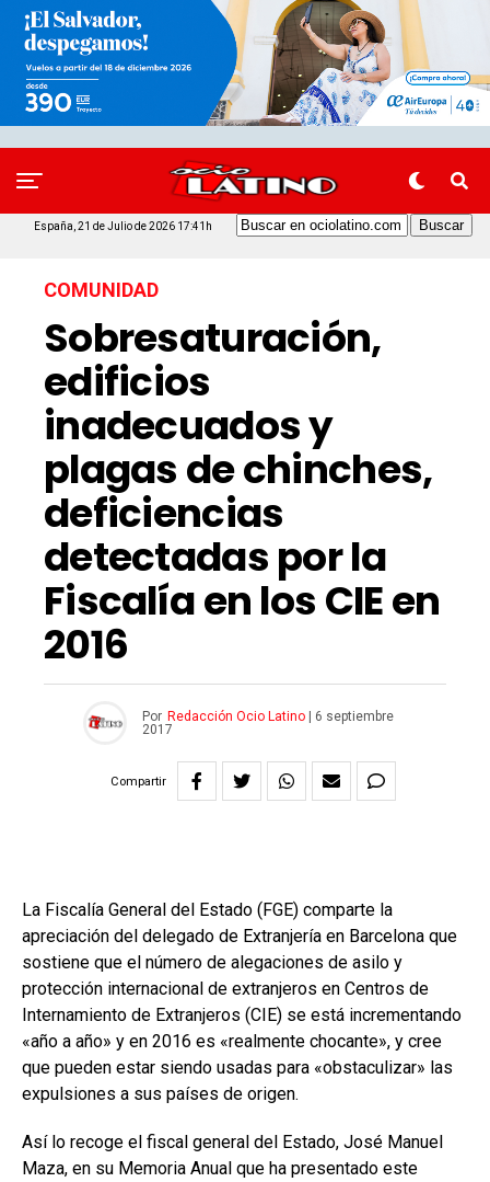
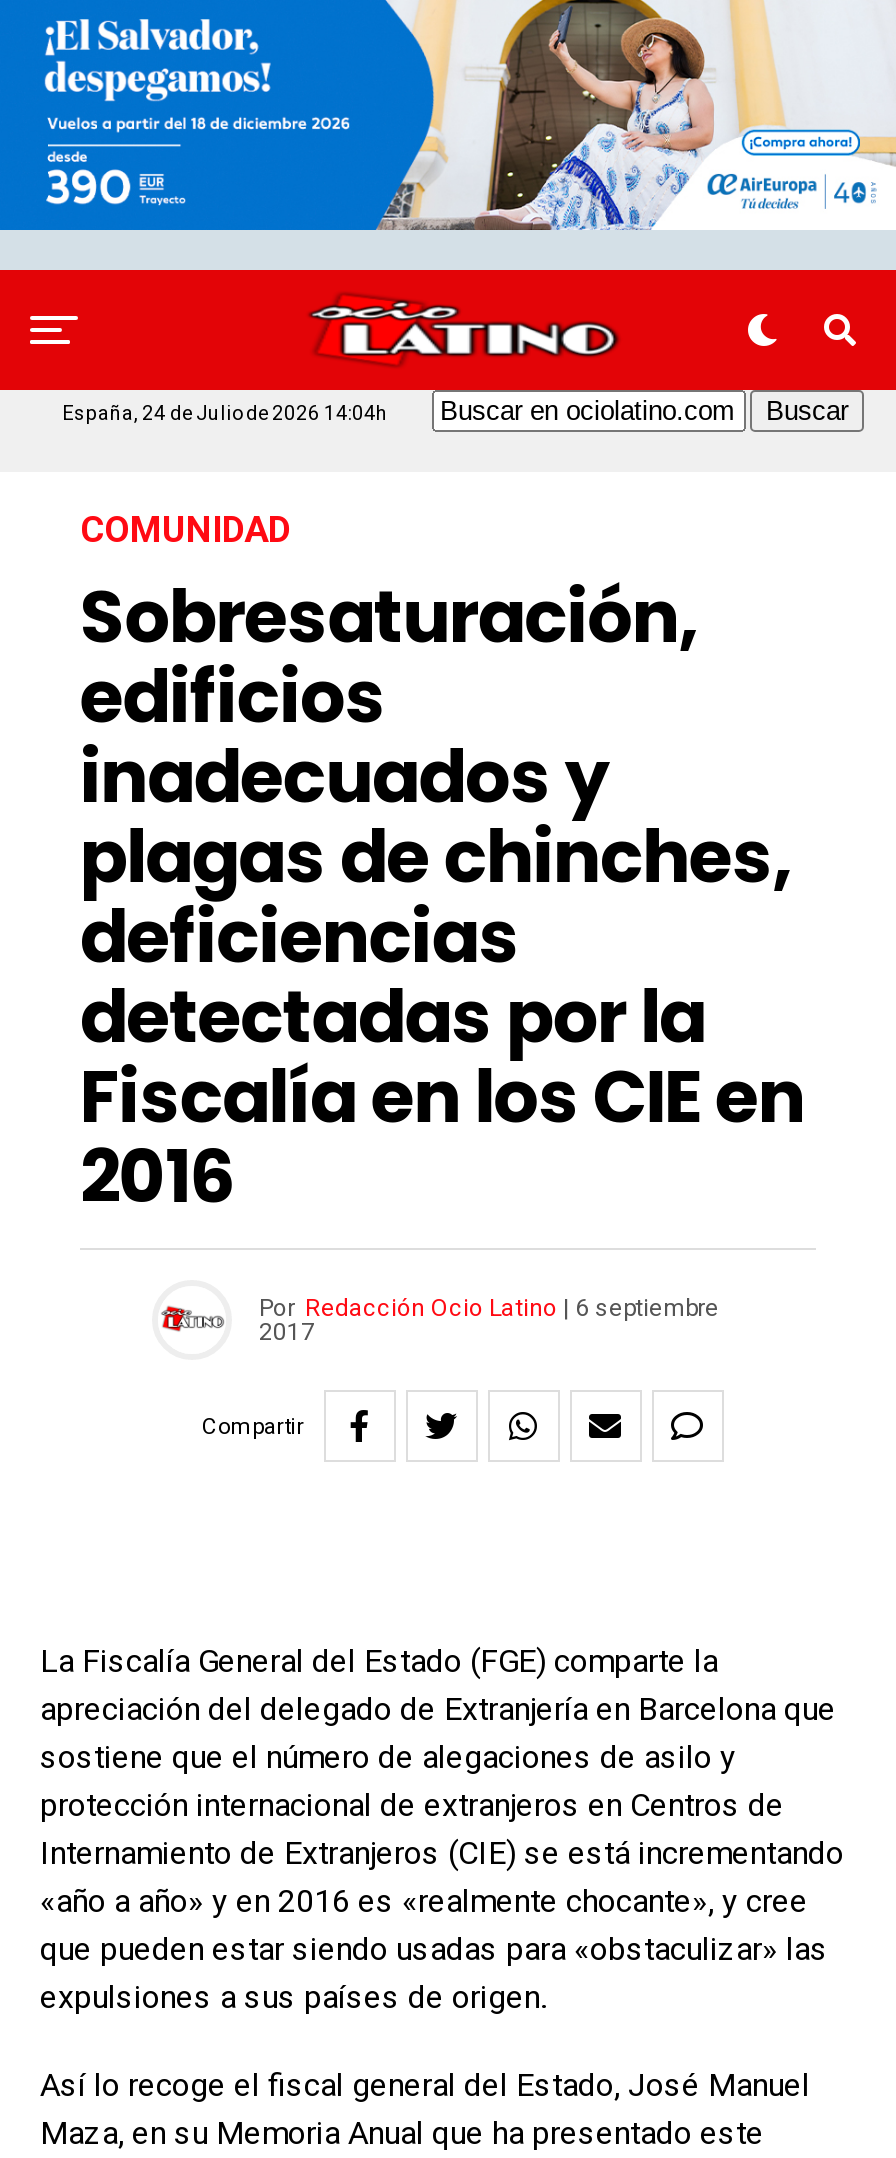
[34,221,214,233] España, 21 de Julio de 2026 17:41h -> [62,403,392,425] España, 24 de Julio de 2026 14:04h

